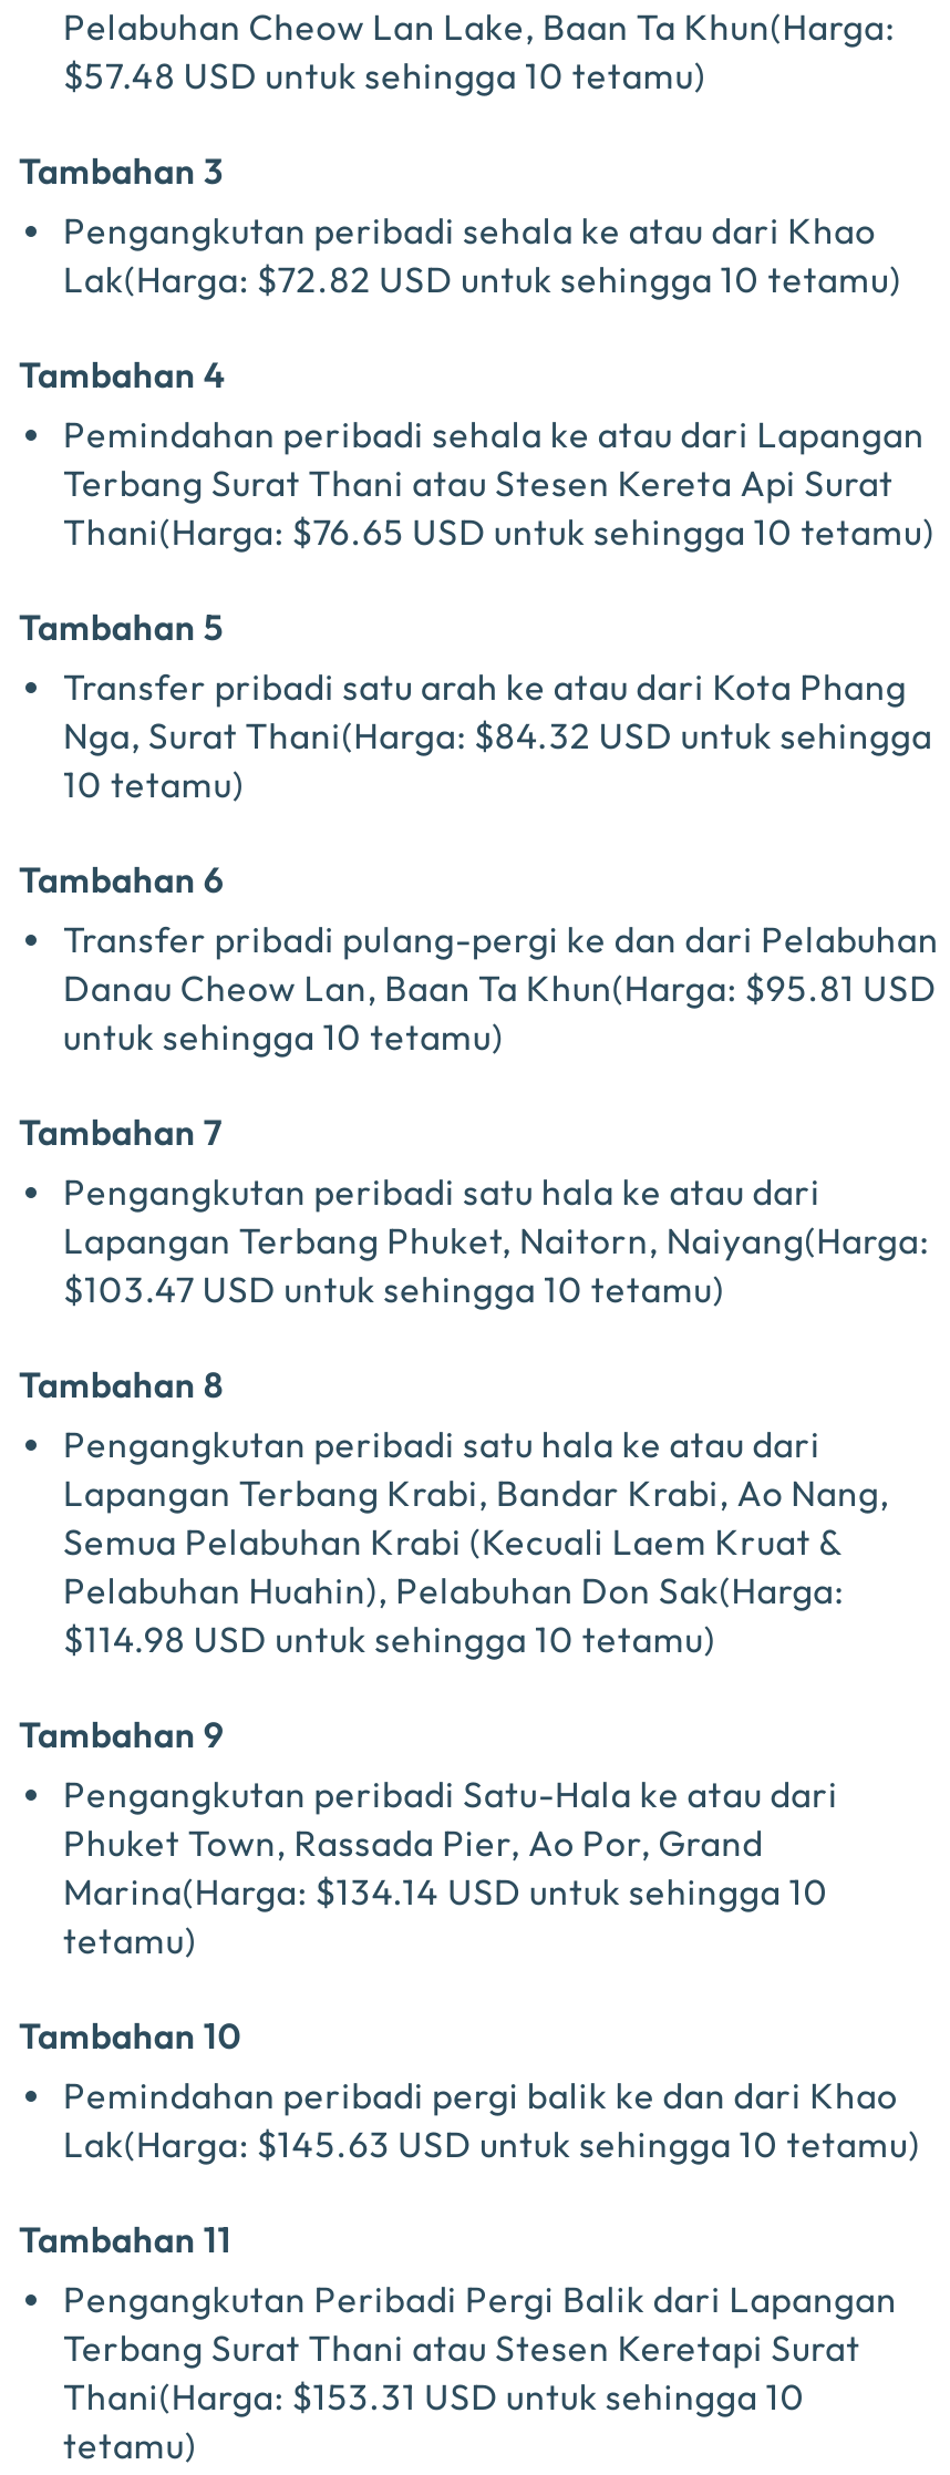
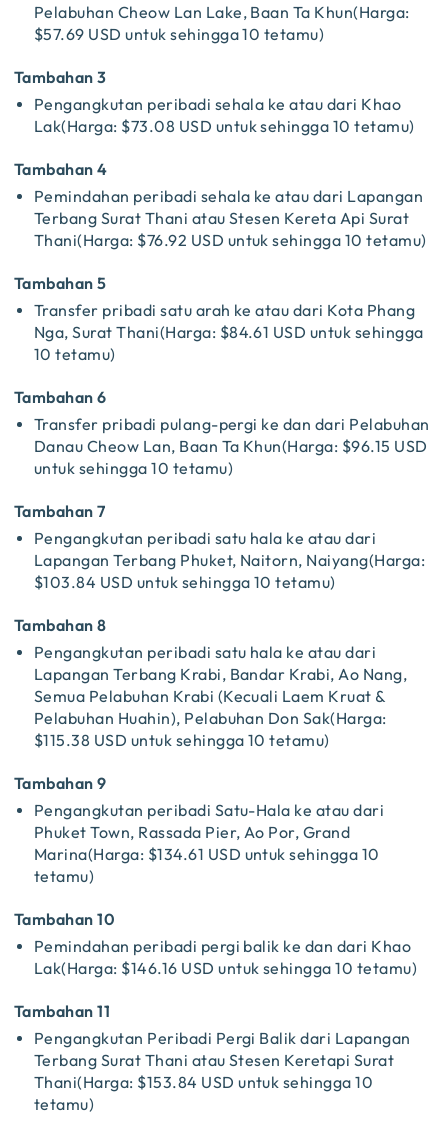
[63,55,706,95] $57.48 USD untuk sehingga 10 tetamu) -> [34,25,324,43] $57.69 USD untuk sehingga 10 tetamu)
[63,259,902,299] Lak(Harga: $72.82 USD untuk sehingga 10 tetamu) -> [34,117,415,135] Lak(Harga: $73.08 USD untuk sehingga 10 tetamu)
[63,512,935,551] Thani(Harga: $76.65 USD untuk sehingga 10 tetamu) -> [34,231,427,249] Thani(Harga: $76.92 USD untuk sehingga 10 tetamu)
[63,715,933,755] Nga, Surat Thani(Harga: $84.32 USD untuk sehingga -> [34,323,424,341] Nga, Surat Thani(Harga: $84.61 USD untuk sehingga
[63,968,937,1008] Danau Cheow Lan, Baan Ta Khun(Harga: $95.81 USD -> [34,437,428,455] Danau Cheow Lan, Baan Ta Khun(Harga: $96.15 USD
[63,1269,725,1309] $103.47 USD untuk sehingga 10 tetamu) -> [34,573,336,591] $103.84 USD untuk sehingga 10 tetamu)
[63,1619,716,1659] $114.98 USD untuk sehingga 10 tetamu) -> [34,731,330,749] $115.38 USD untuk sehingga 10 tetamu)
[63,1871,829,1911] Marina(Harga: $134.14 USD untuk sehingga 10 -> [34,845,380,863] Marina(Harga: $134.61 USD untuk sehingga 10
[63,2124,920,2164] Lak(Harga: $145.63 USD untuk sehingga 10 tetamu) -> [34,959,417,977] Lak(Harga: $146.16 USD untuk sehingga 10 tetamu)
[63,2376,805,2416] Thani(Harga: $153.31 USD untuk sehingga 10 -> [34,1073,373,1091] Thani(Harga: $153.84 USD untuk sehingga 10

